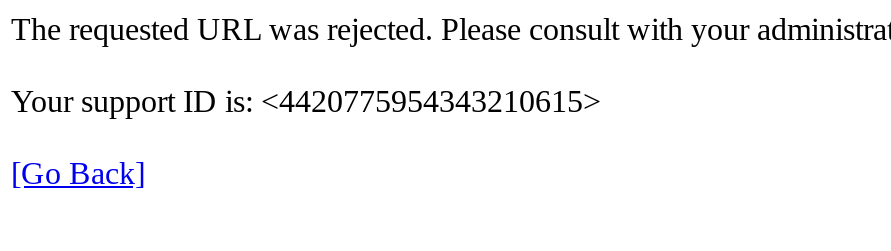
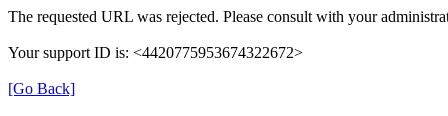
[11,84,601,118] Your support ID is: <4420775954343210615> -> [8,44,303,61] Your support ID is: <4420775953674322672>

